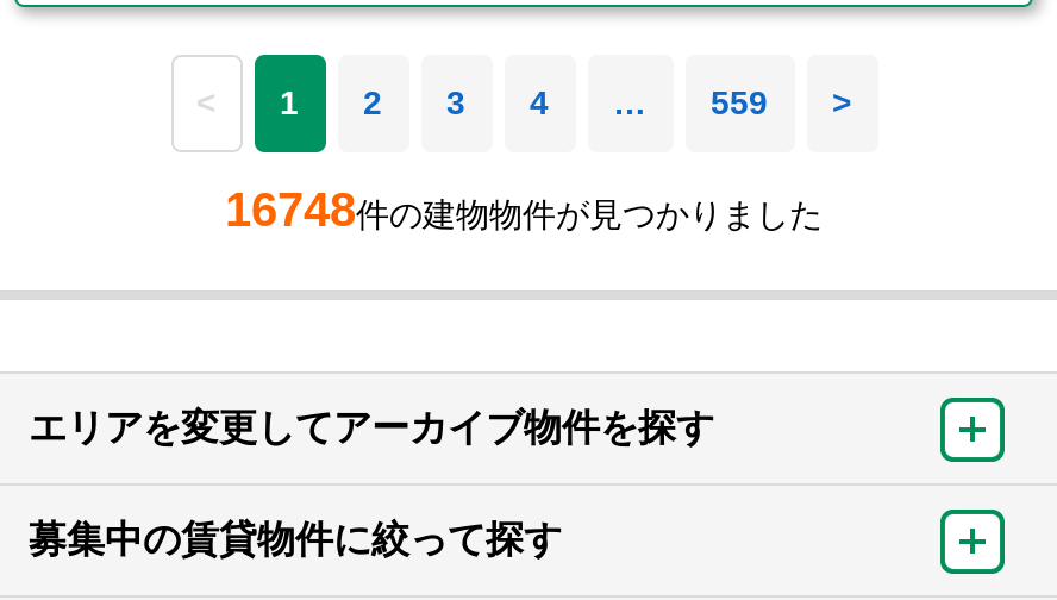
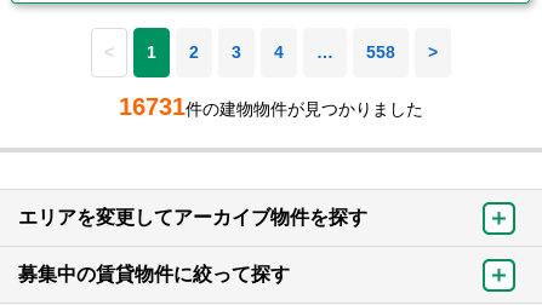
[711,84,768,122] 559 -> [366,43,395,62] 558
[225,184,823,236] 16748件の建物物件が見つかりました -> [118,94,423,120] 16731件の建物物件が見つかりました

